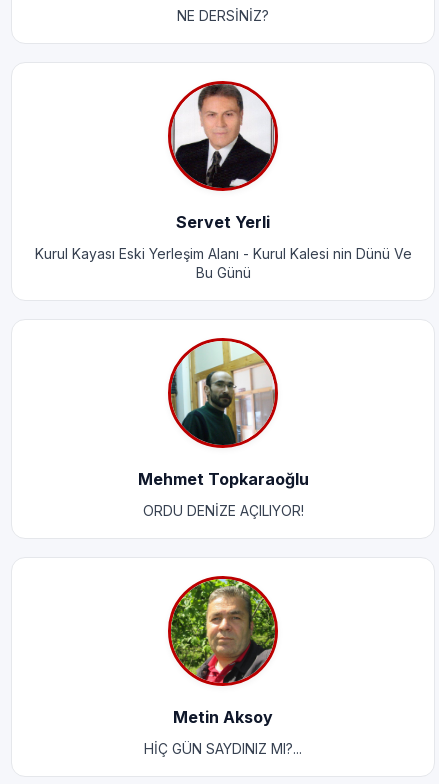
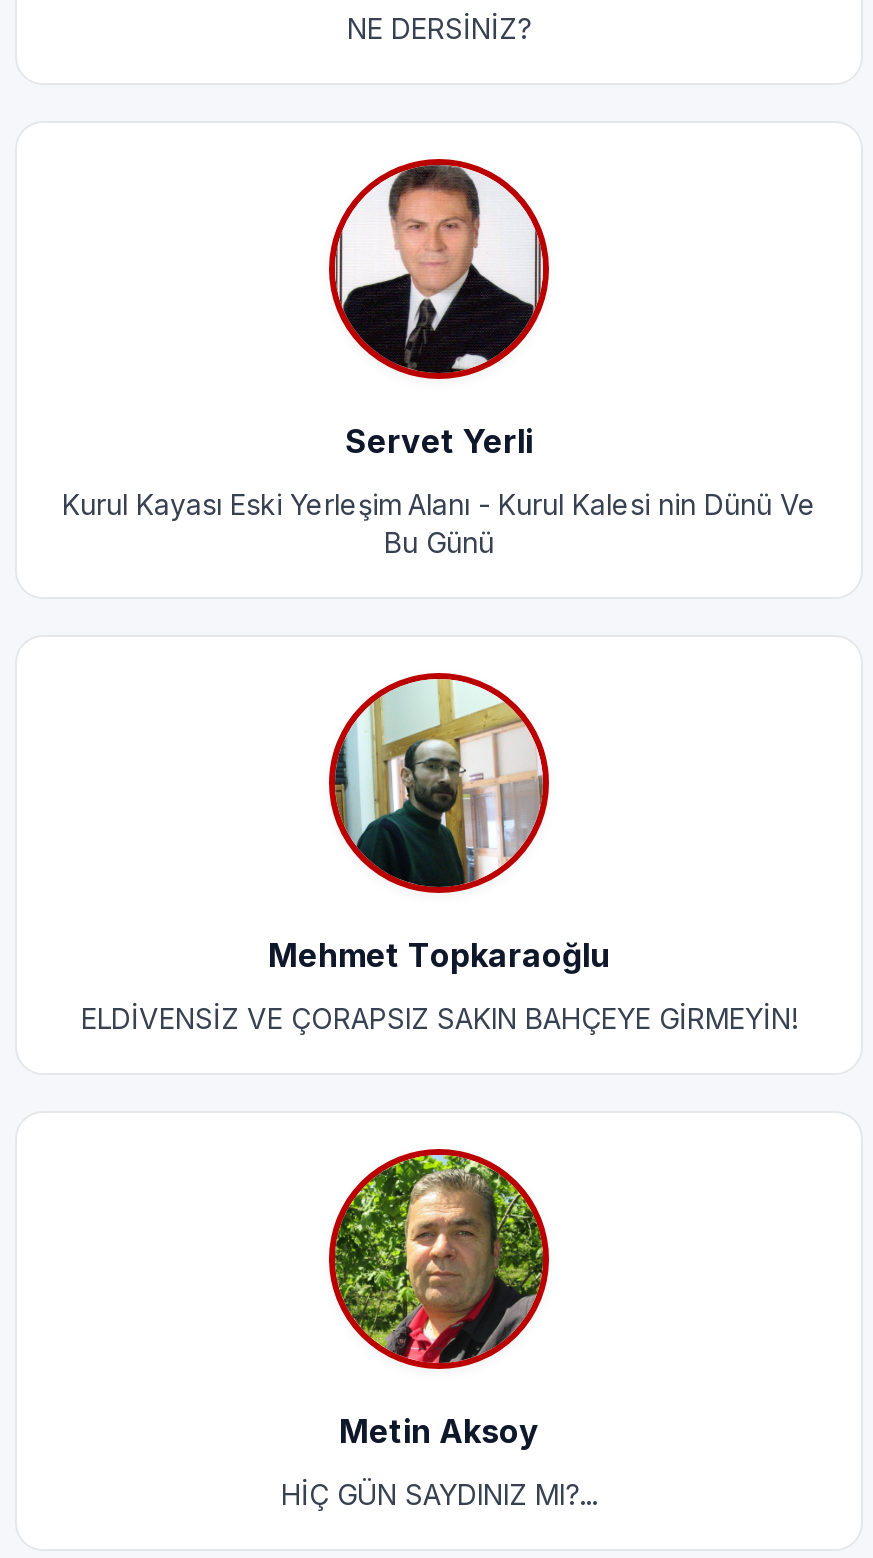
[142,502,303,519] ORDU DENİZE AÇILIYOR! -> [81,1001,797,1035] ELDİVENSİZ VE ÇORAPSIZ SAKIN BAHÇEYE GİRMEYİN!

